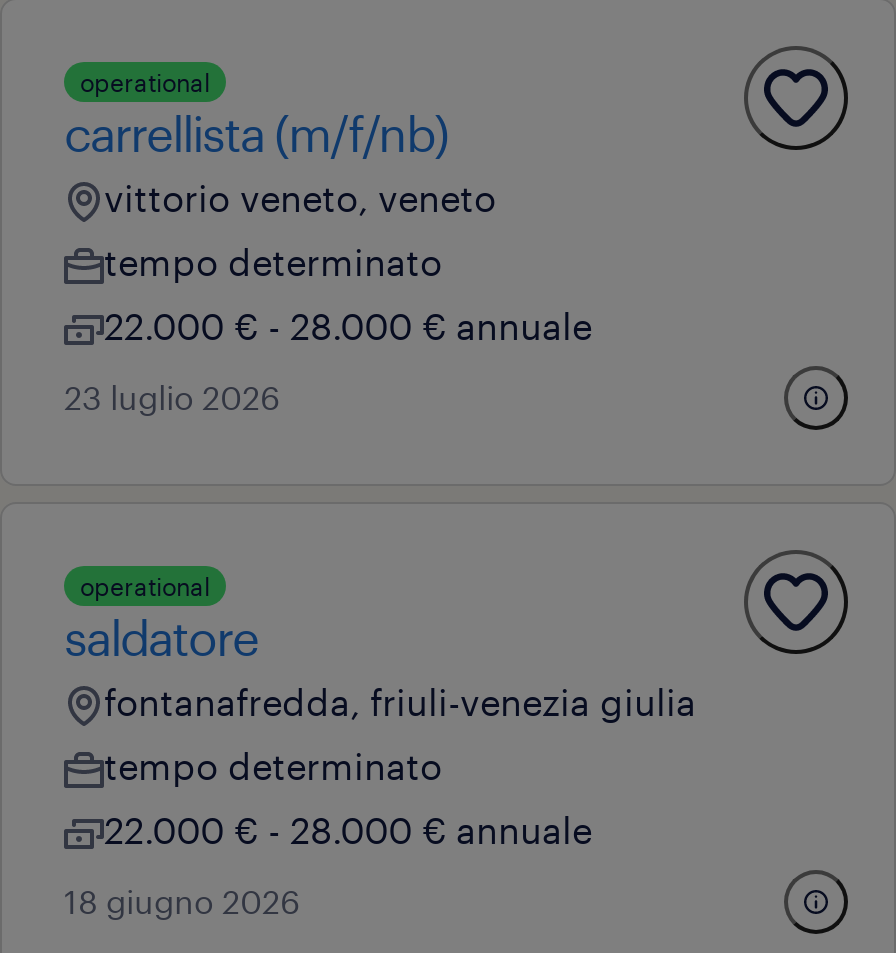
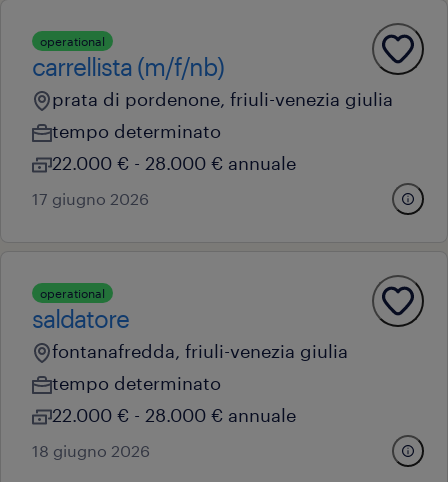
[104,176,496,220] vittorio veneto, veneto -> [52,88,393,110] prata di pordenone, friuli-venezia giulia
[64,378,280,416] 23 luglio 2026 -> [32,189,149,208] 17 giugno 2026

